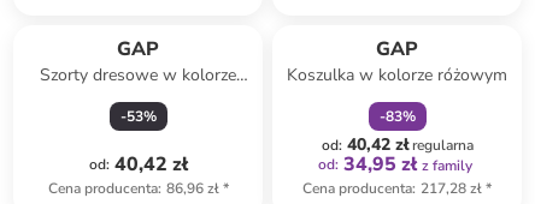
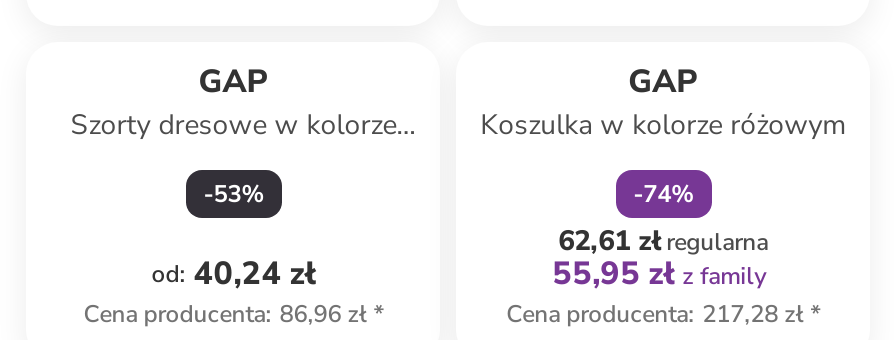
[318,107,473,178] -83% | od: 40,42 zł regularna | od: 34,95 zł z family -> [552,178,768,296] -74% | 62,61 zł regularna | 55,95 zł z family
[89,151,188,178] od: 40,42 zł -> [152,252,316,296] od: 40,24 zł

